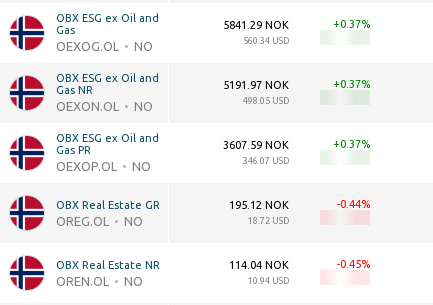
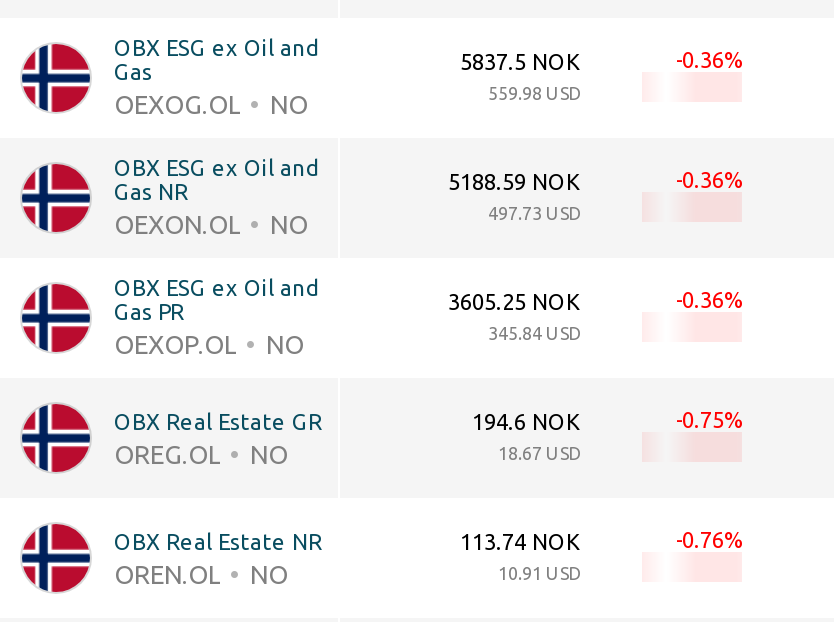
[223,19,289,31] 5841.29 NOK -> [460,50,580,74] 5837.5 NOK
[333,18,361,30] +0.37 -> [676,48,724,72] -0.36
[243,36,289,46] 560.34 USD -> [488,84,580,104] 559.98 USD
[223,79,289,91] 5191.97 NOK -> [448,170,580,194] 5188.59 NOK
[333,78,361,90] +0.37 -> [676,168,724,192] -0.36
[243,96,289,106] 498.05 USD -> [488,204,580,224] 497.73 USD
[223,139,289,151] 3607.59 NOK -> [448,290,580,314] 3605.25 NOK
[333,138,361,150] +0.37 -> [676,288,724,312] -0.36
[243,156,289,166] 346.07 USD -> [488,324,580,344] 345.84 USD
[229,199,289,211] 195.12 NOK -> [472,410,580,434] 194.6 NOK
[337,198,361,210] -0.44 -> [676,408,724,432] -0.75
[248,216,289,226] 18.72 USD -> [498,444,580,464] 18.67 USD
[229,259,289,271] 114.04 NOK -> [460,530,580,554] 113.74 NOK
[337,258,361,270] -0.45 -> [676,528,724,552] -0.76
[248,276,289,286] 10.94 USD -> [498,564,580,584] 10.91 USD

